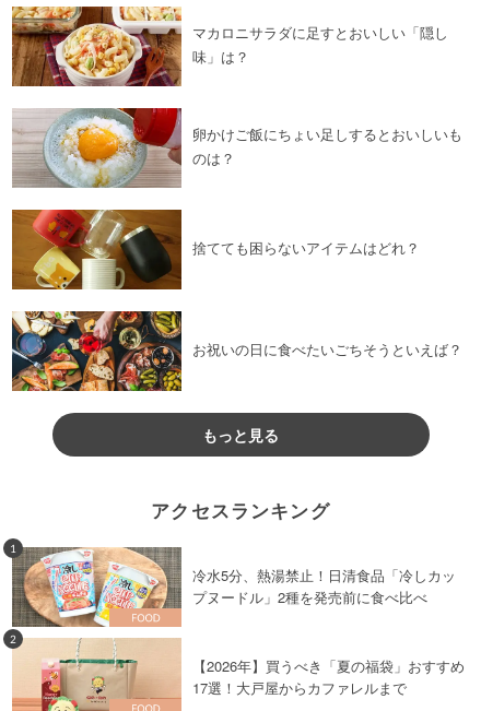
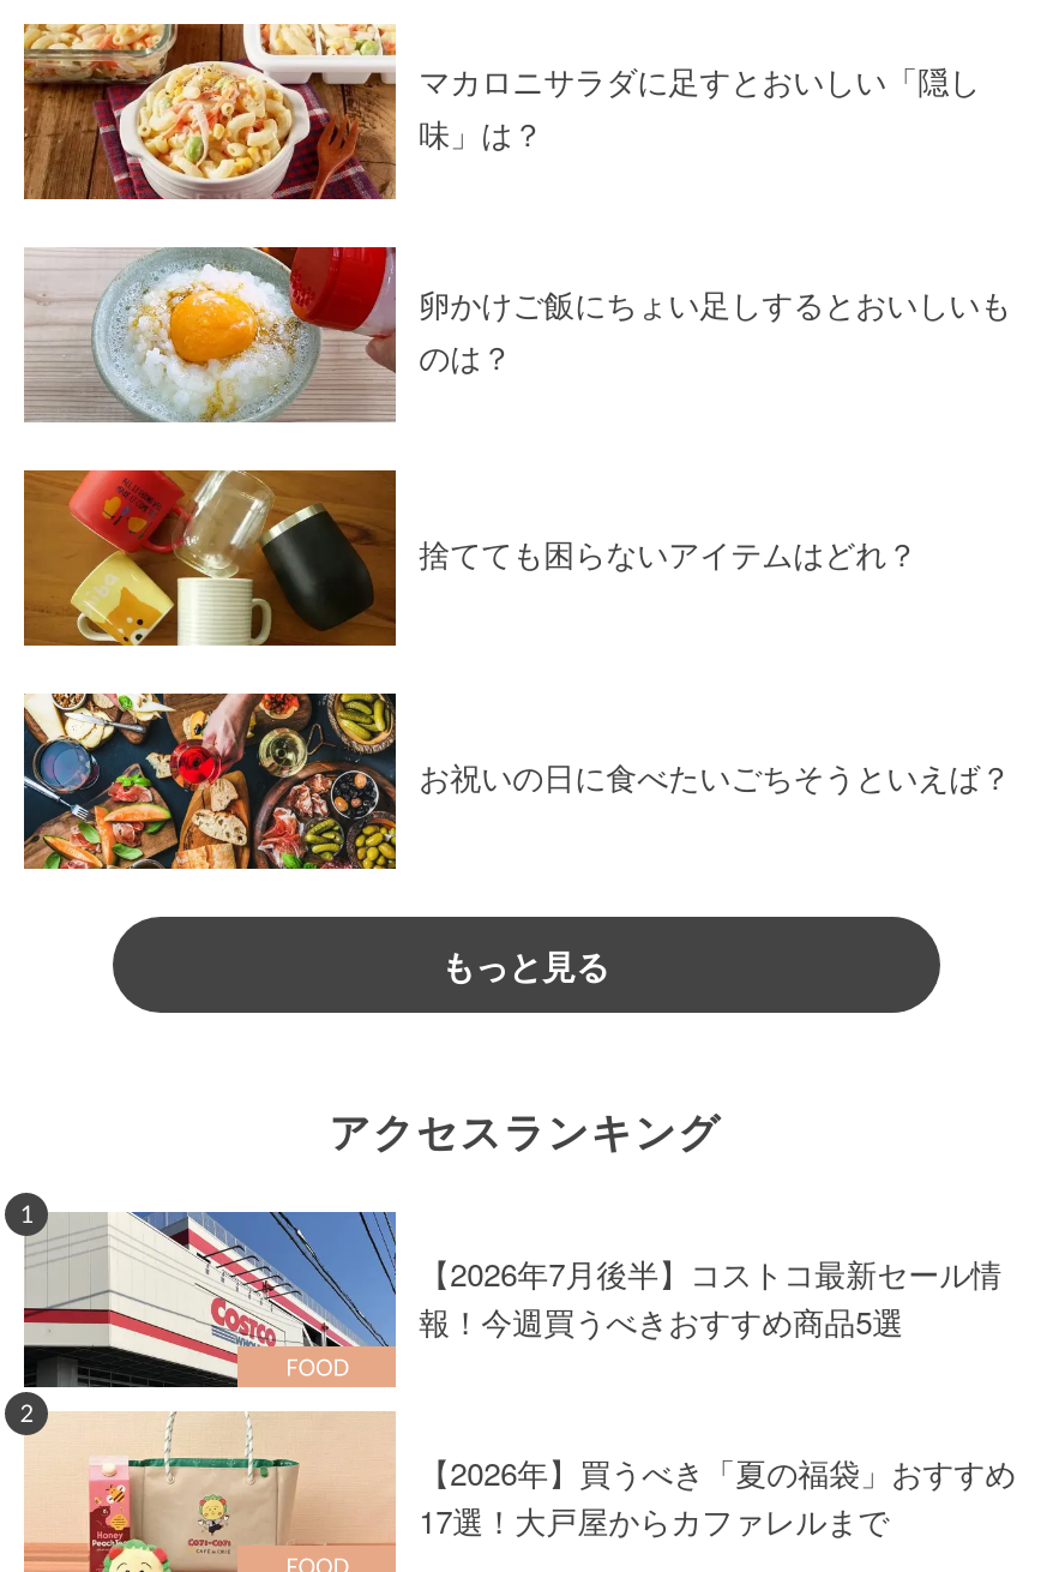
[11,546,456,628] [image] | 冷水5分、熱湯禁止！日清食品「冷しカッ | プヌードル」2種を発売前に食べ比べ -> [22,1210,1002,1390] [image] | 【2026年7月後半】コストコ最新セール情 | 報！今週買うべきおすすめ商品5選

